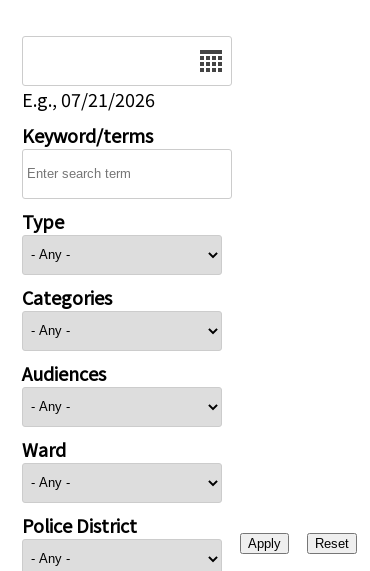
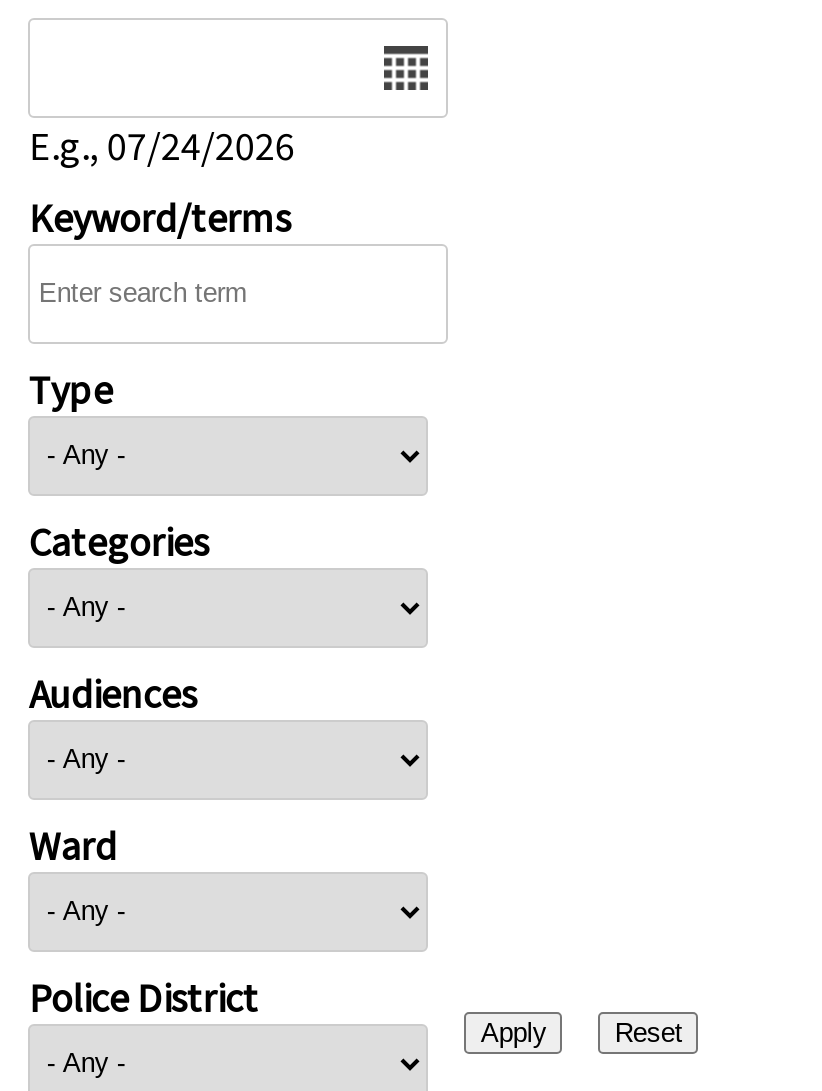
[22,85,155,111] E.g., 07/21/2026 -> [29,117,295,169] E.g., 07/24/2026

